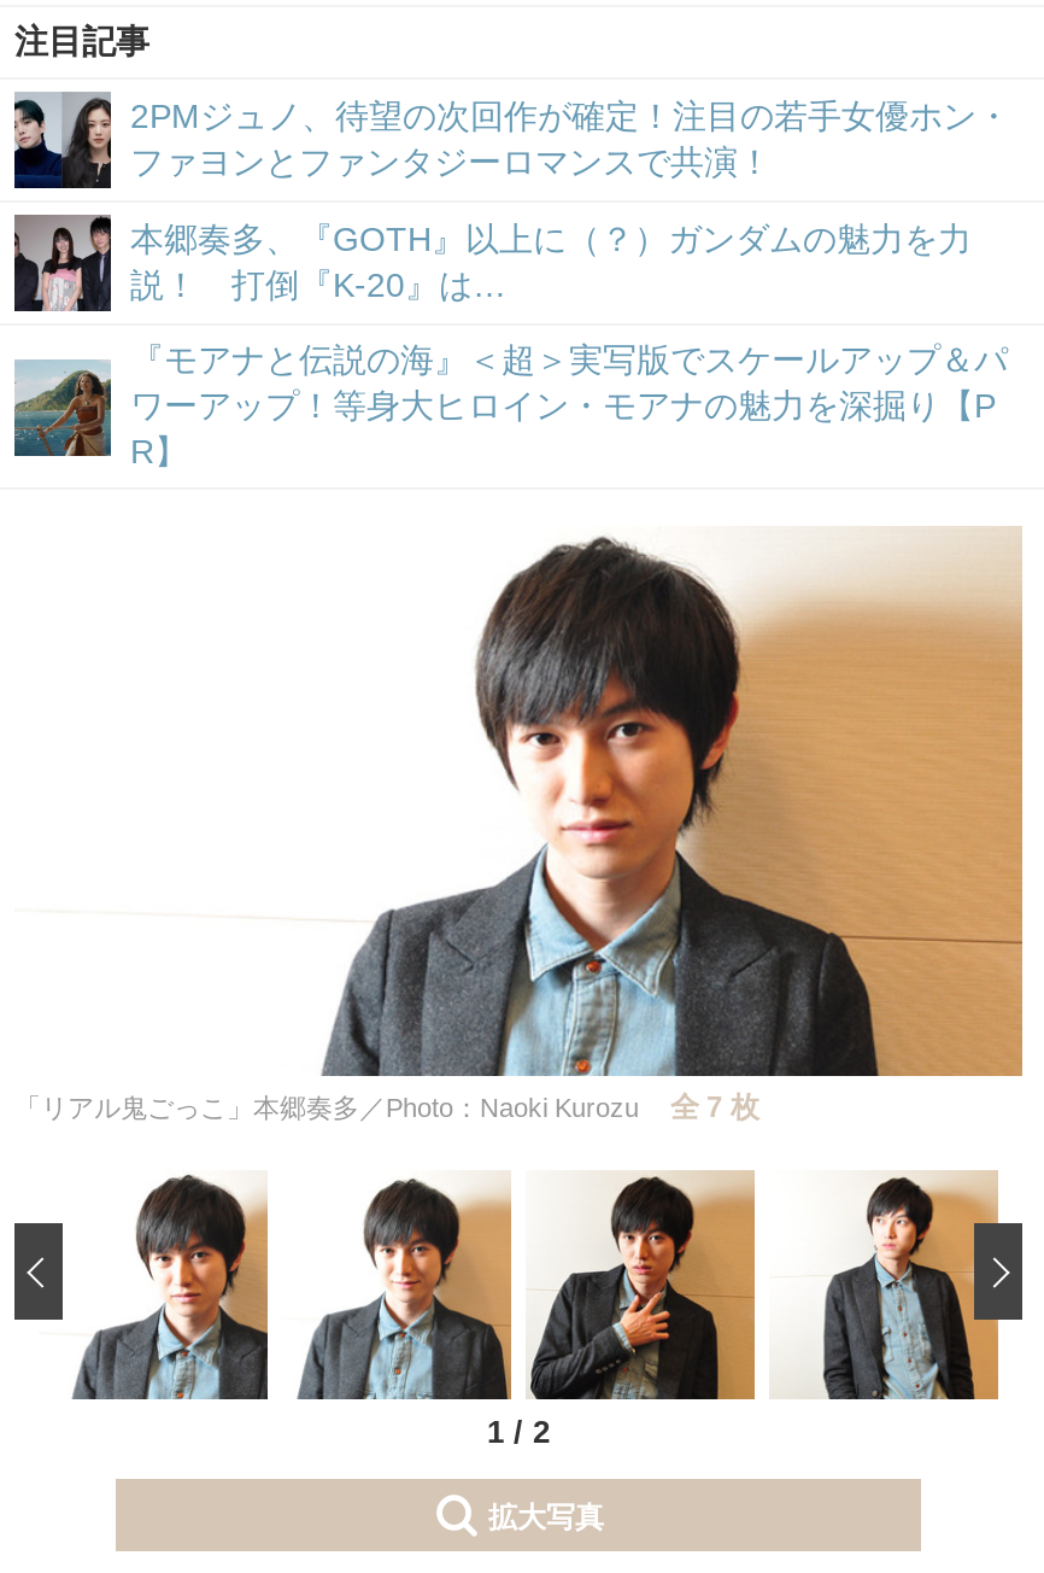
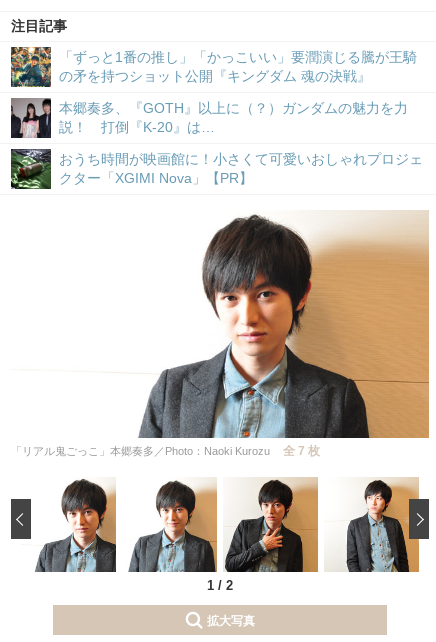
[12,92,1010,191] [image] | 2PMジュノ、待望の次回作が確定！注目の若手女優ホン・ | ファヨンとファンタジーロマンスで共演！ -> [10,47,417,88] [image] | 「ずっと1番の推し」「かっこいい」要潤演じる騰が王騎 | の矛を持つショット公開『キングダム 魂の決戦』
[14,338,1008,470] [image] | 『モアナと伝説の海』＜超＞実写版でスケールアップ＆パ | ワーアップ！等身大ヒロイン・モアナの魅力を深掘り【P | R】 -> [10,148,423,190] [image] | おうち時間が映画館に！小さくて可愛いおしゃれプロジェ | クター「XGIMI Nova」【PR】

